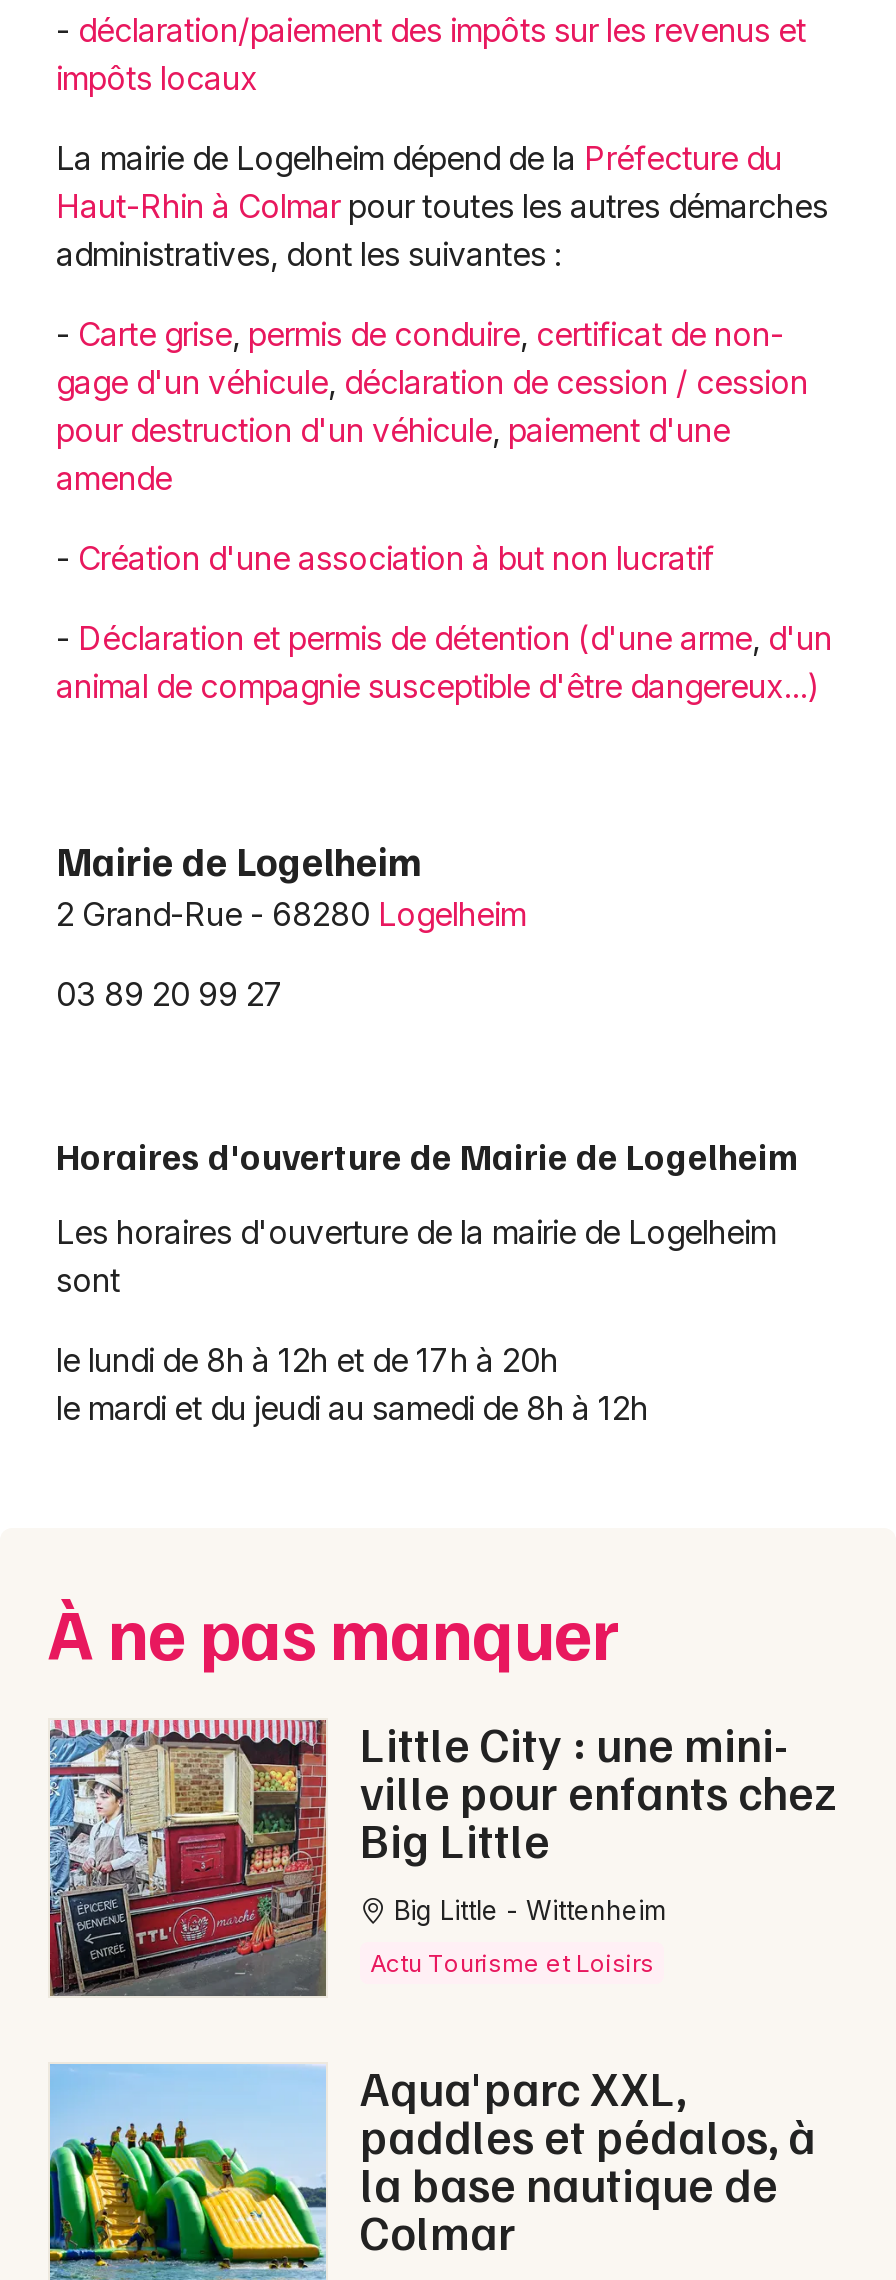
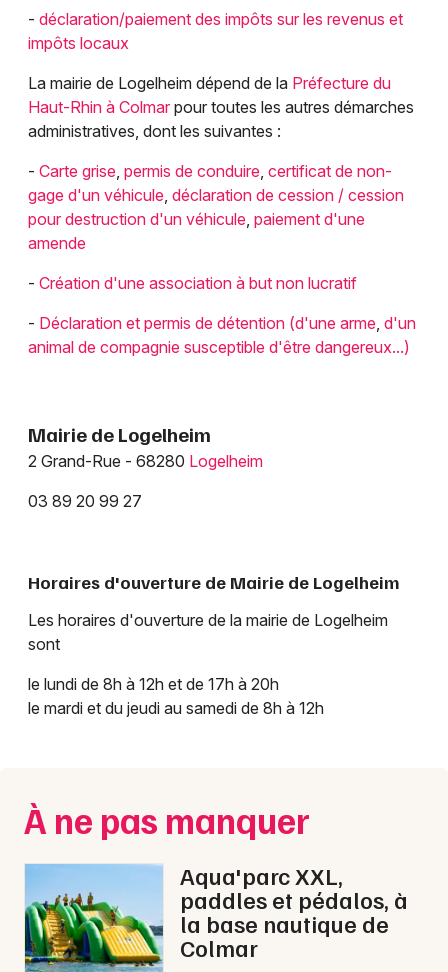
[48,1712,836,1998] [image] | Little City : une mini- | ville pour enfants chez | Big Little | Big Little - Wittenheim | Actu Tourisme et Loisirs -> none

